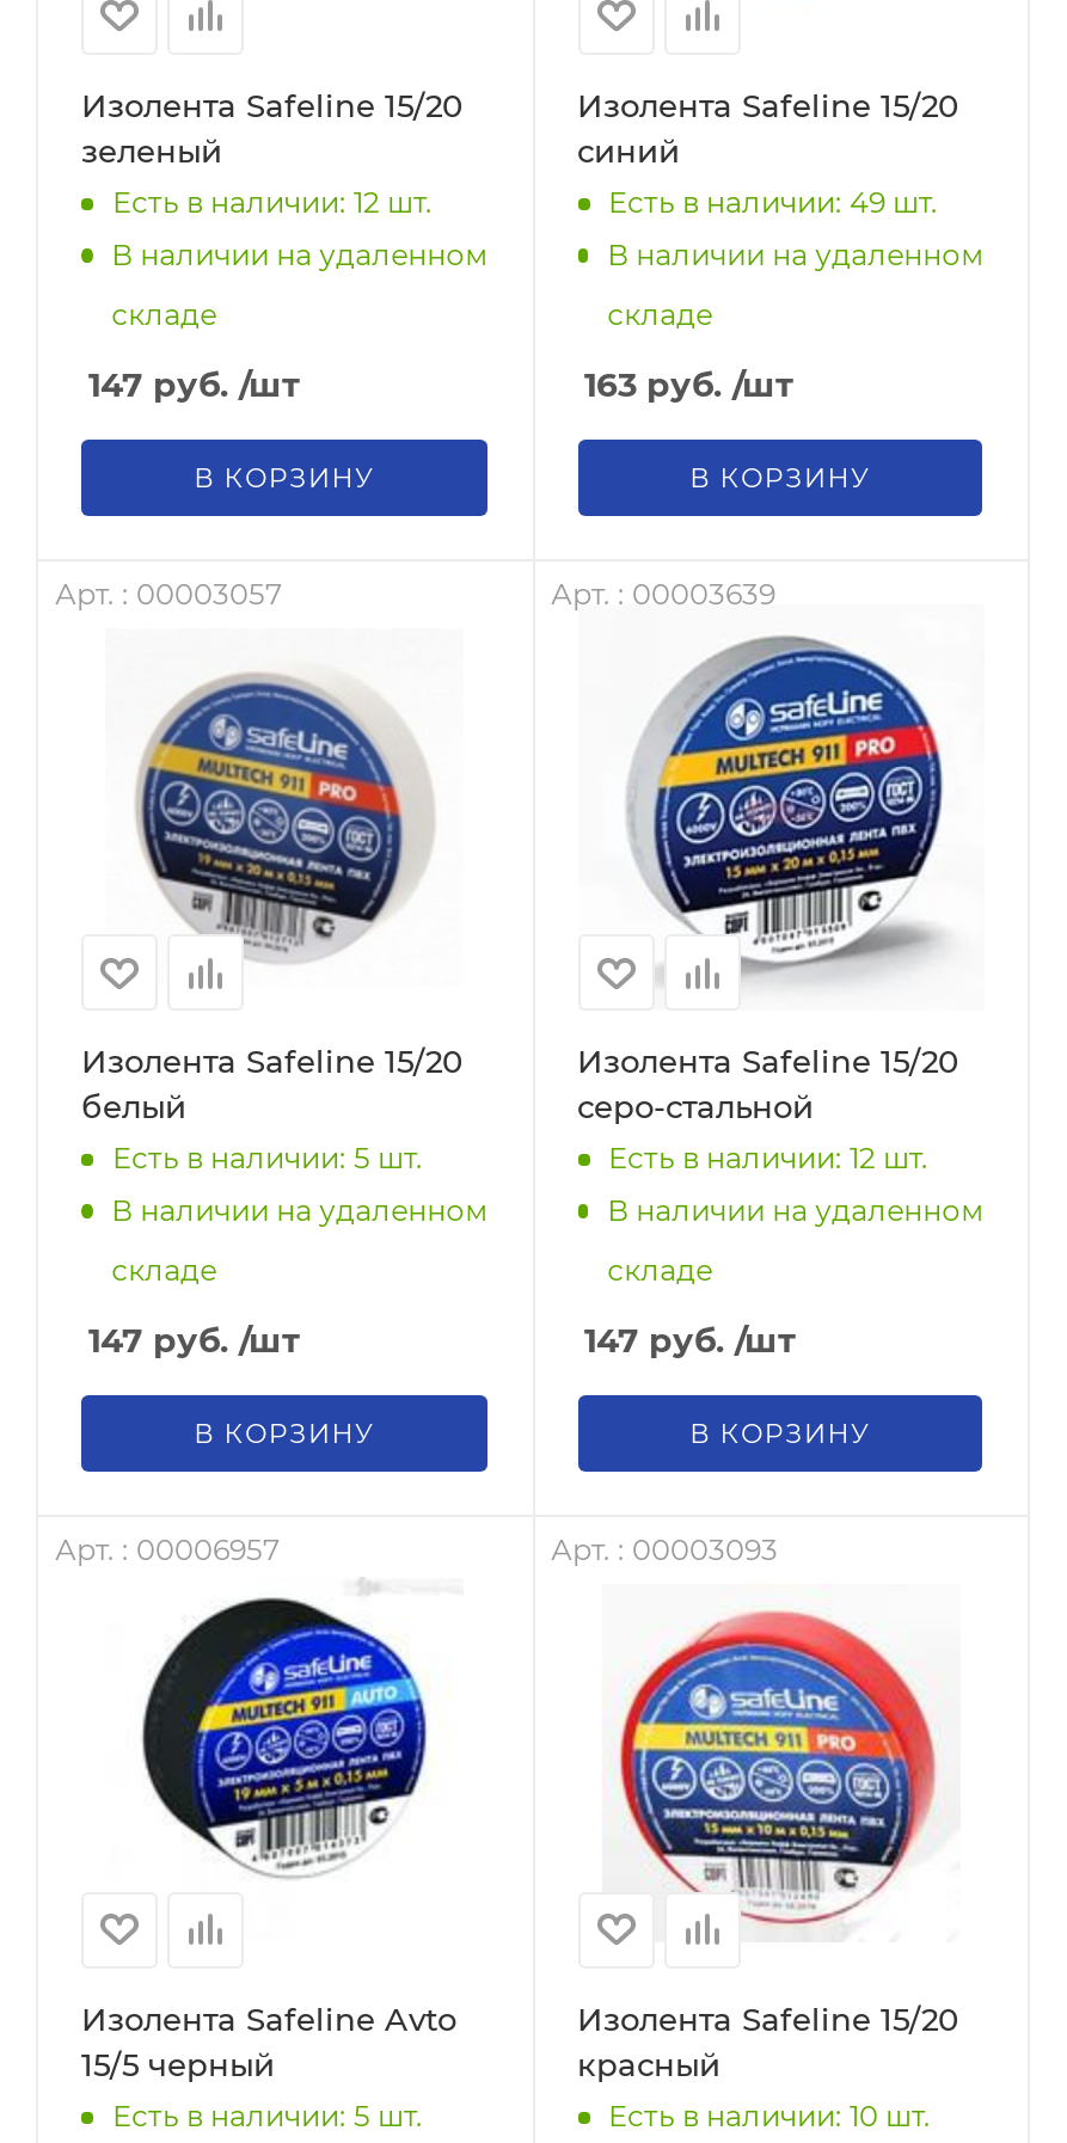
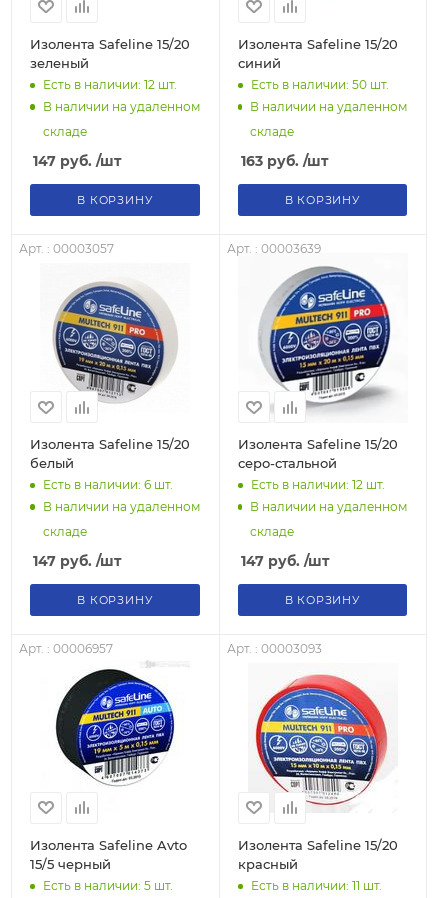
[608,183,938,219] Есть в наличии: 49 шт. -> [250,77,388,92] Есть в наличии: 50 шт.
[112,1140,423,1176] Есть в наличии: 5 шт. -> [43,477,173,492] Есть в наличии: 6 шт.
[608,2097,931,2132] Есть в наличии: 10 шт. -> [250,878,381,893] Есть в наличии: 11 шт.

